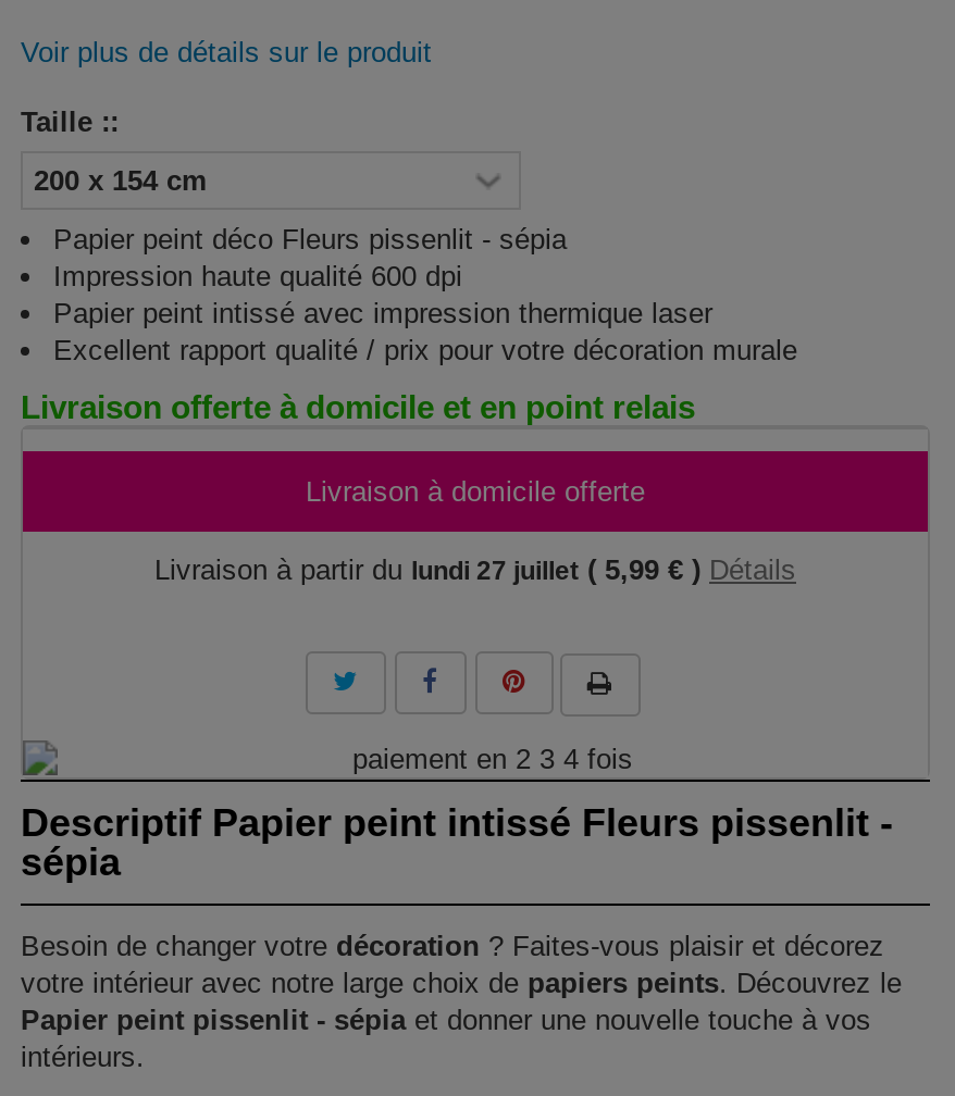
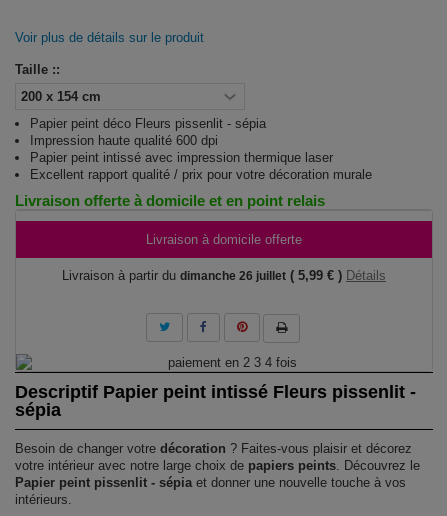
[154,553,796,586] Livraison à partir du lundi 27 juillet ( 5,99 € ) Détails -> [62,268,386,283] Livraison à partir du dimanche 26 juillet ( 5,99 € ) Détails

